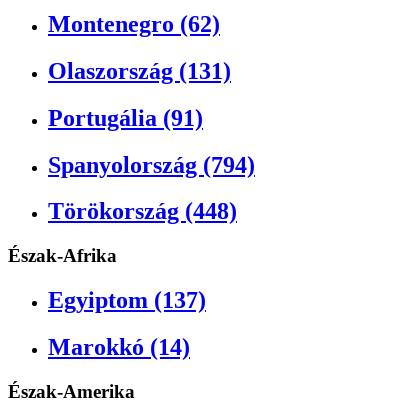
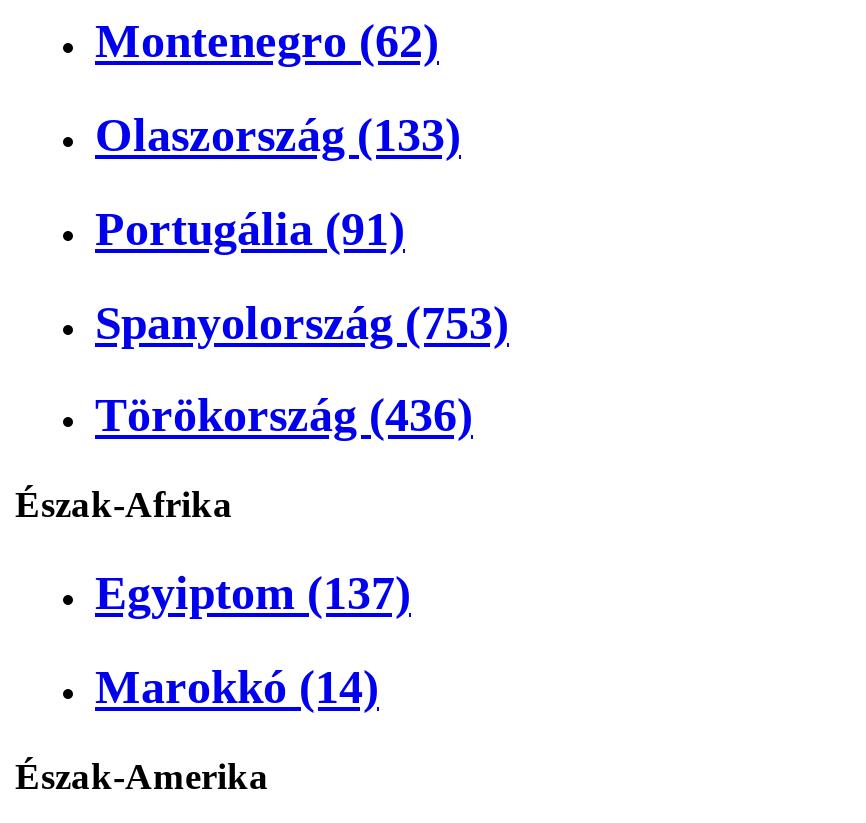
[48,58,231,84] Olaszország (131) -> [95,109,461,161] Olaszország (133)
[48,152,255,178] Spanyolország (794) -> [95,296,509,348] Spanyolország (753)
[48,198,237,224] Törökország (448) -> [95,390,473,442] Törökország (436)

